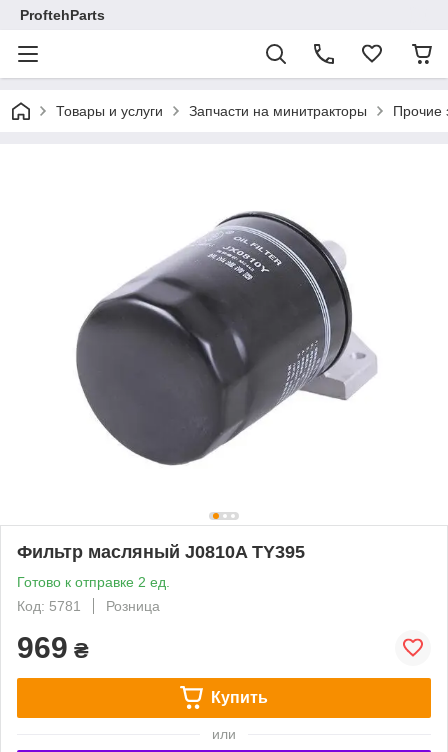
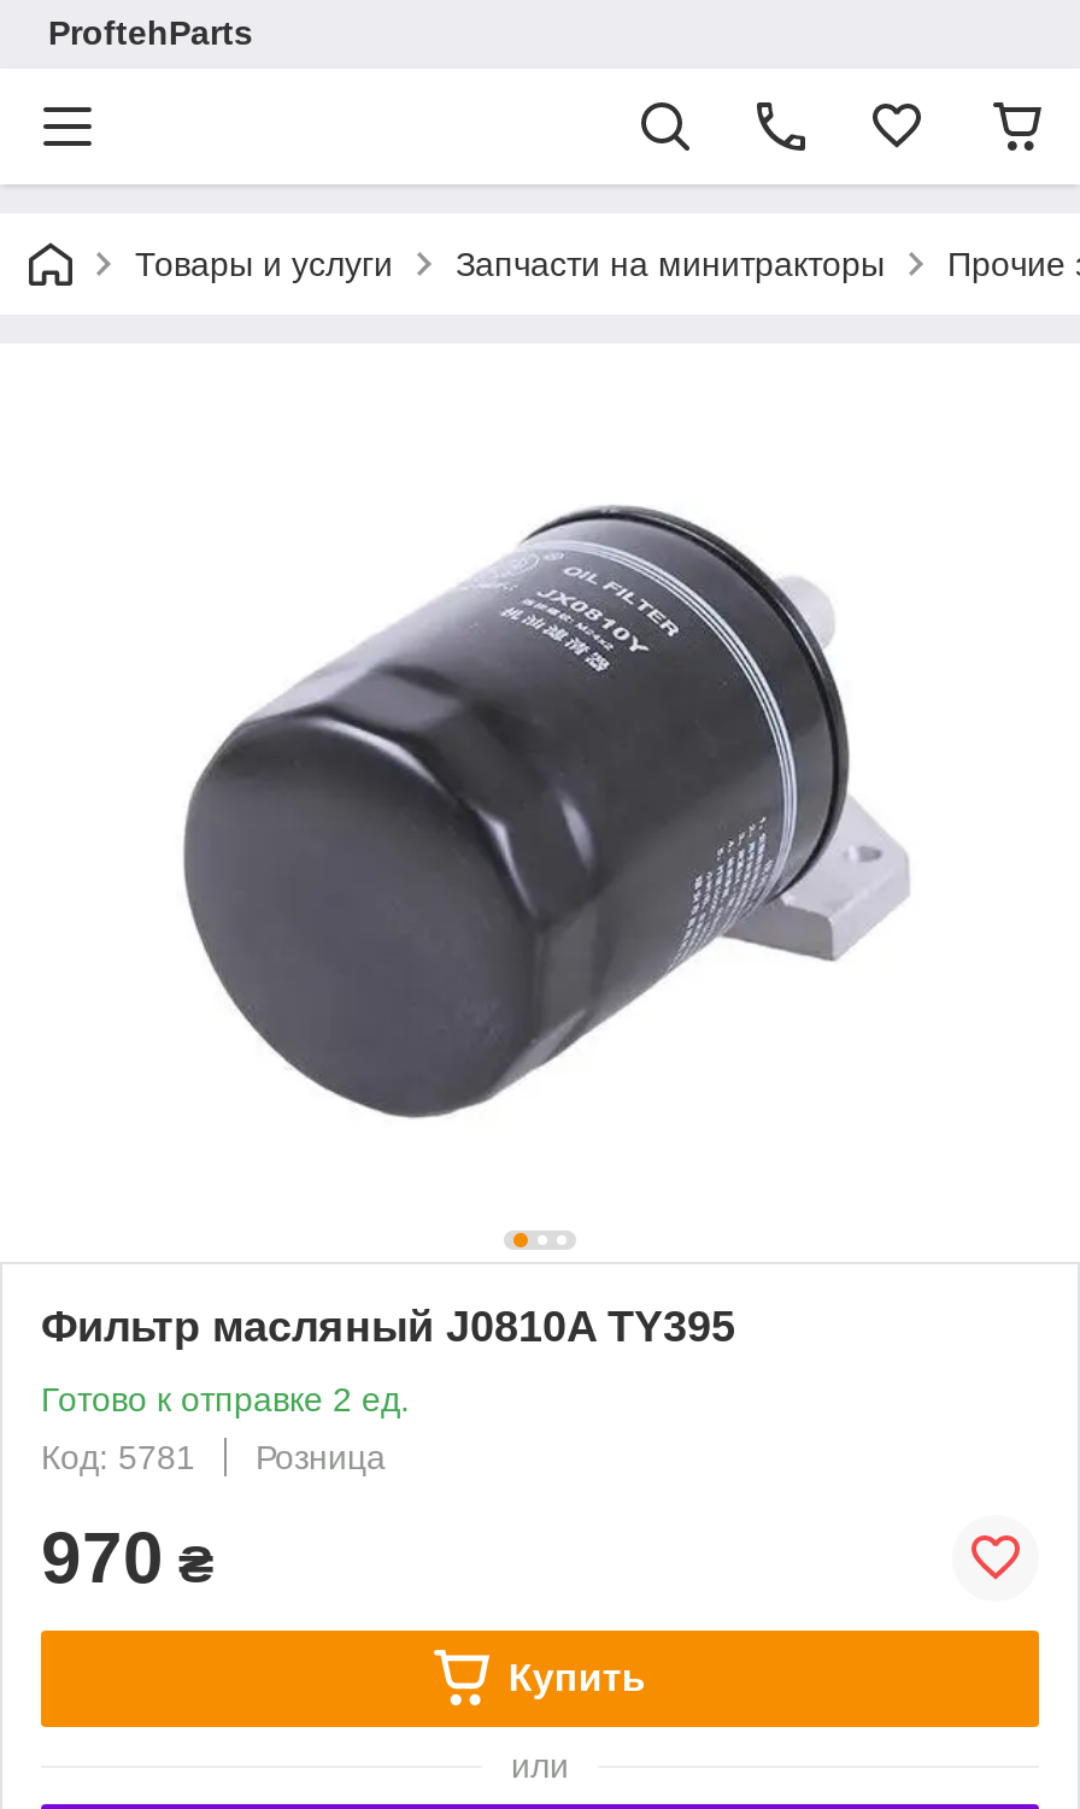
[17,631,89,664] 969 ₴ -> [41,1517,215,1596] 970 ₴

